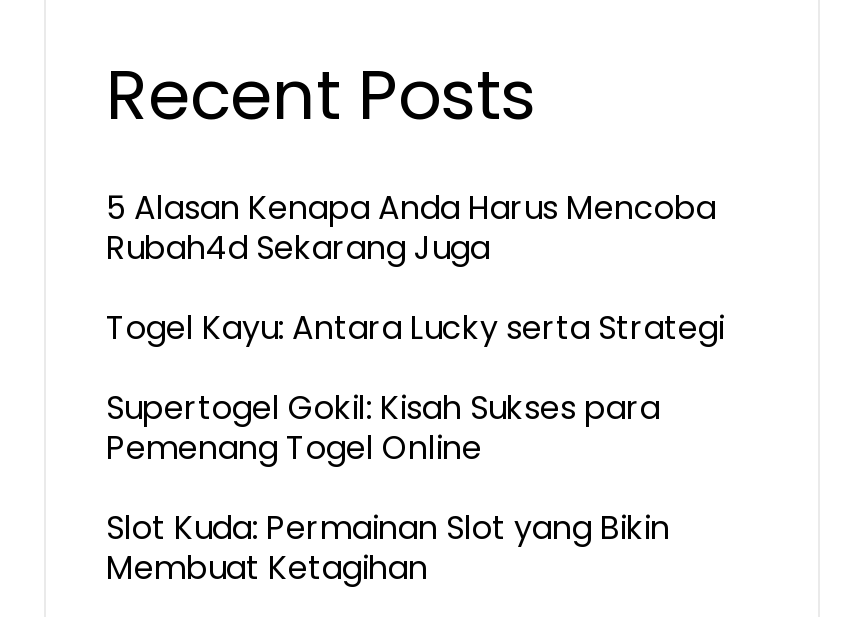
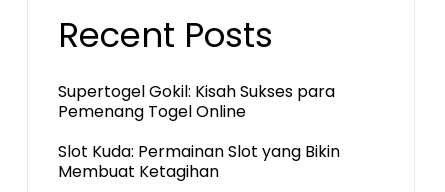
[106,185,724,351] 5 Alasan Kenapa Anda Harus Mencoba | Rubah4d Sekarang Juga | Togel Kayu: Antara Lucky serta Strategi -> none

